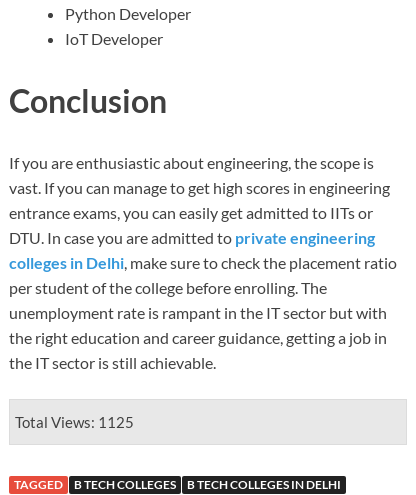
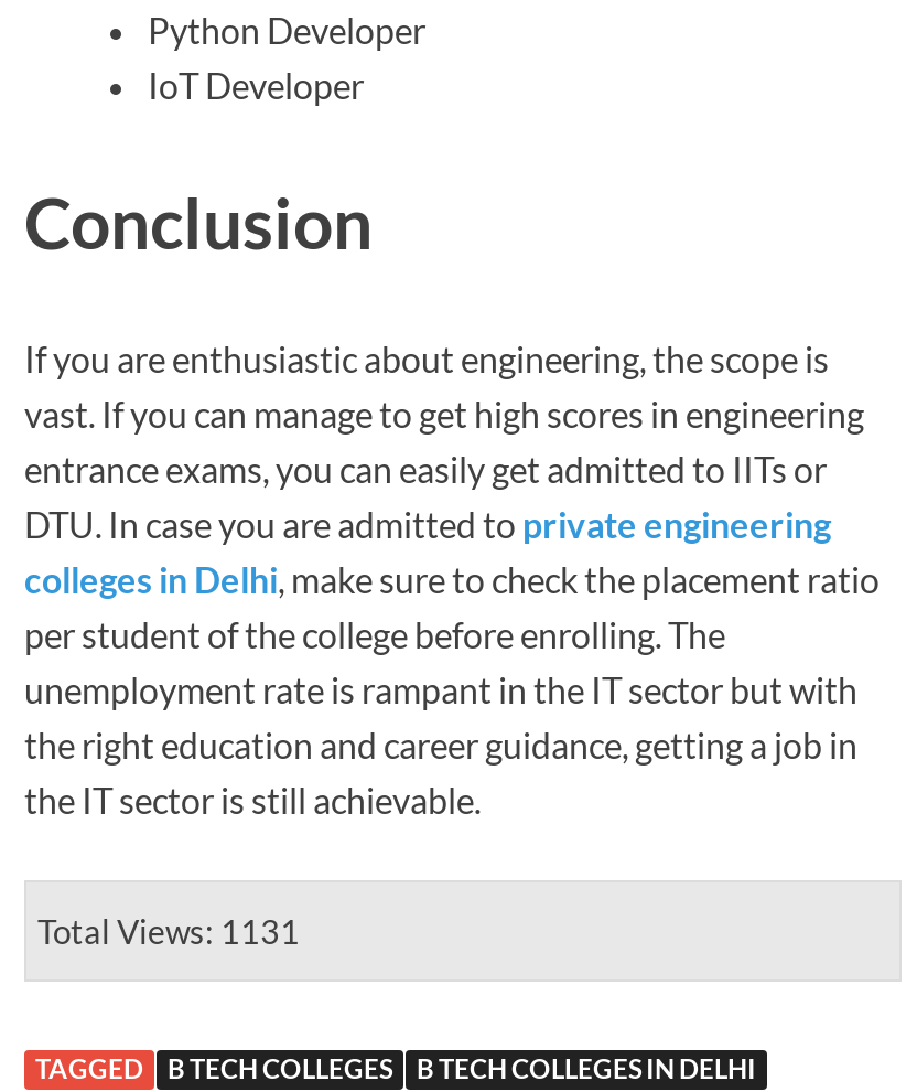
[15,413,134,431] Total Views: 1125 -> [37,910,300,950] Total Views: 1131

